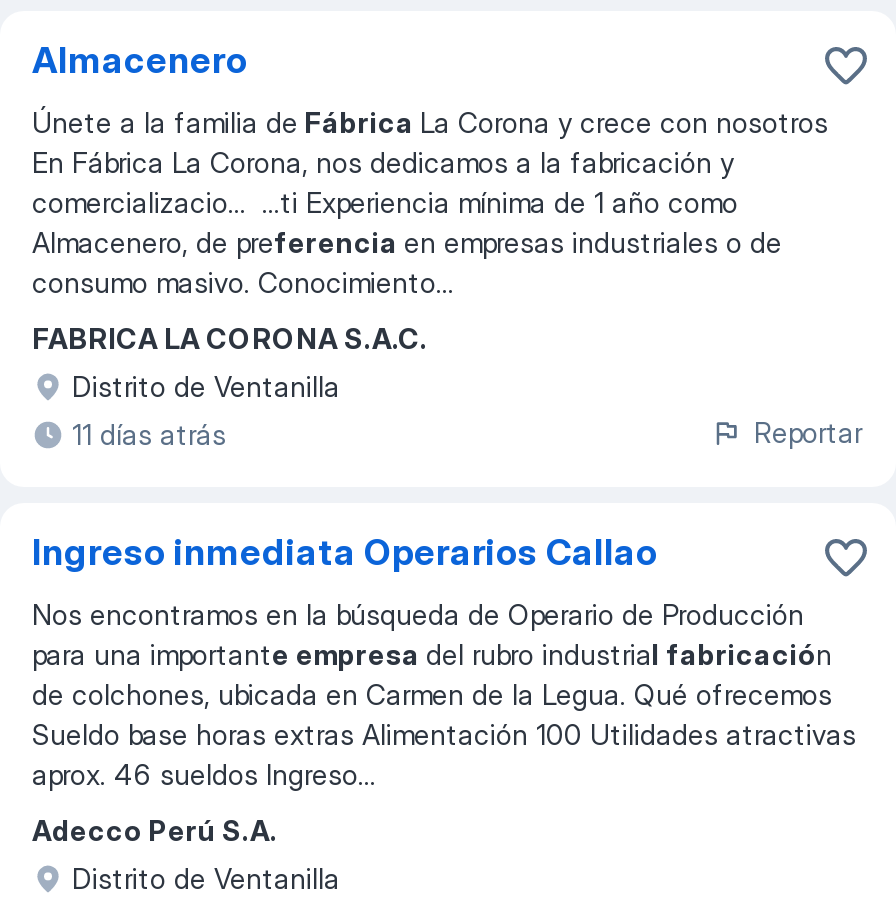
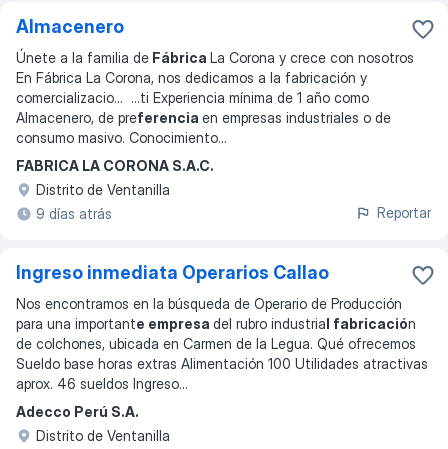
[72,417,226,451] 11 días atrás -> [36,205,112,222] 9 días atrás

